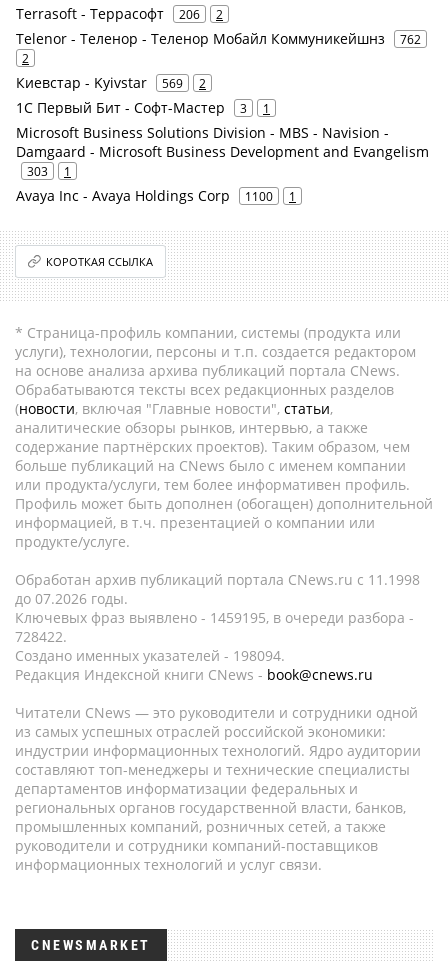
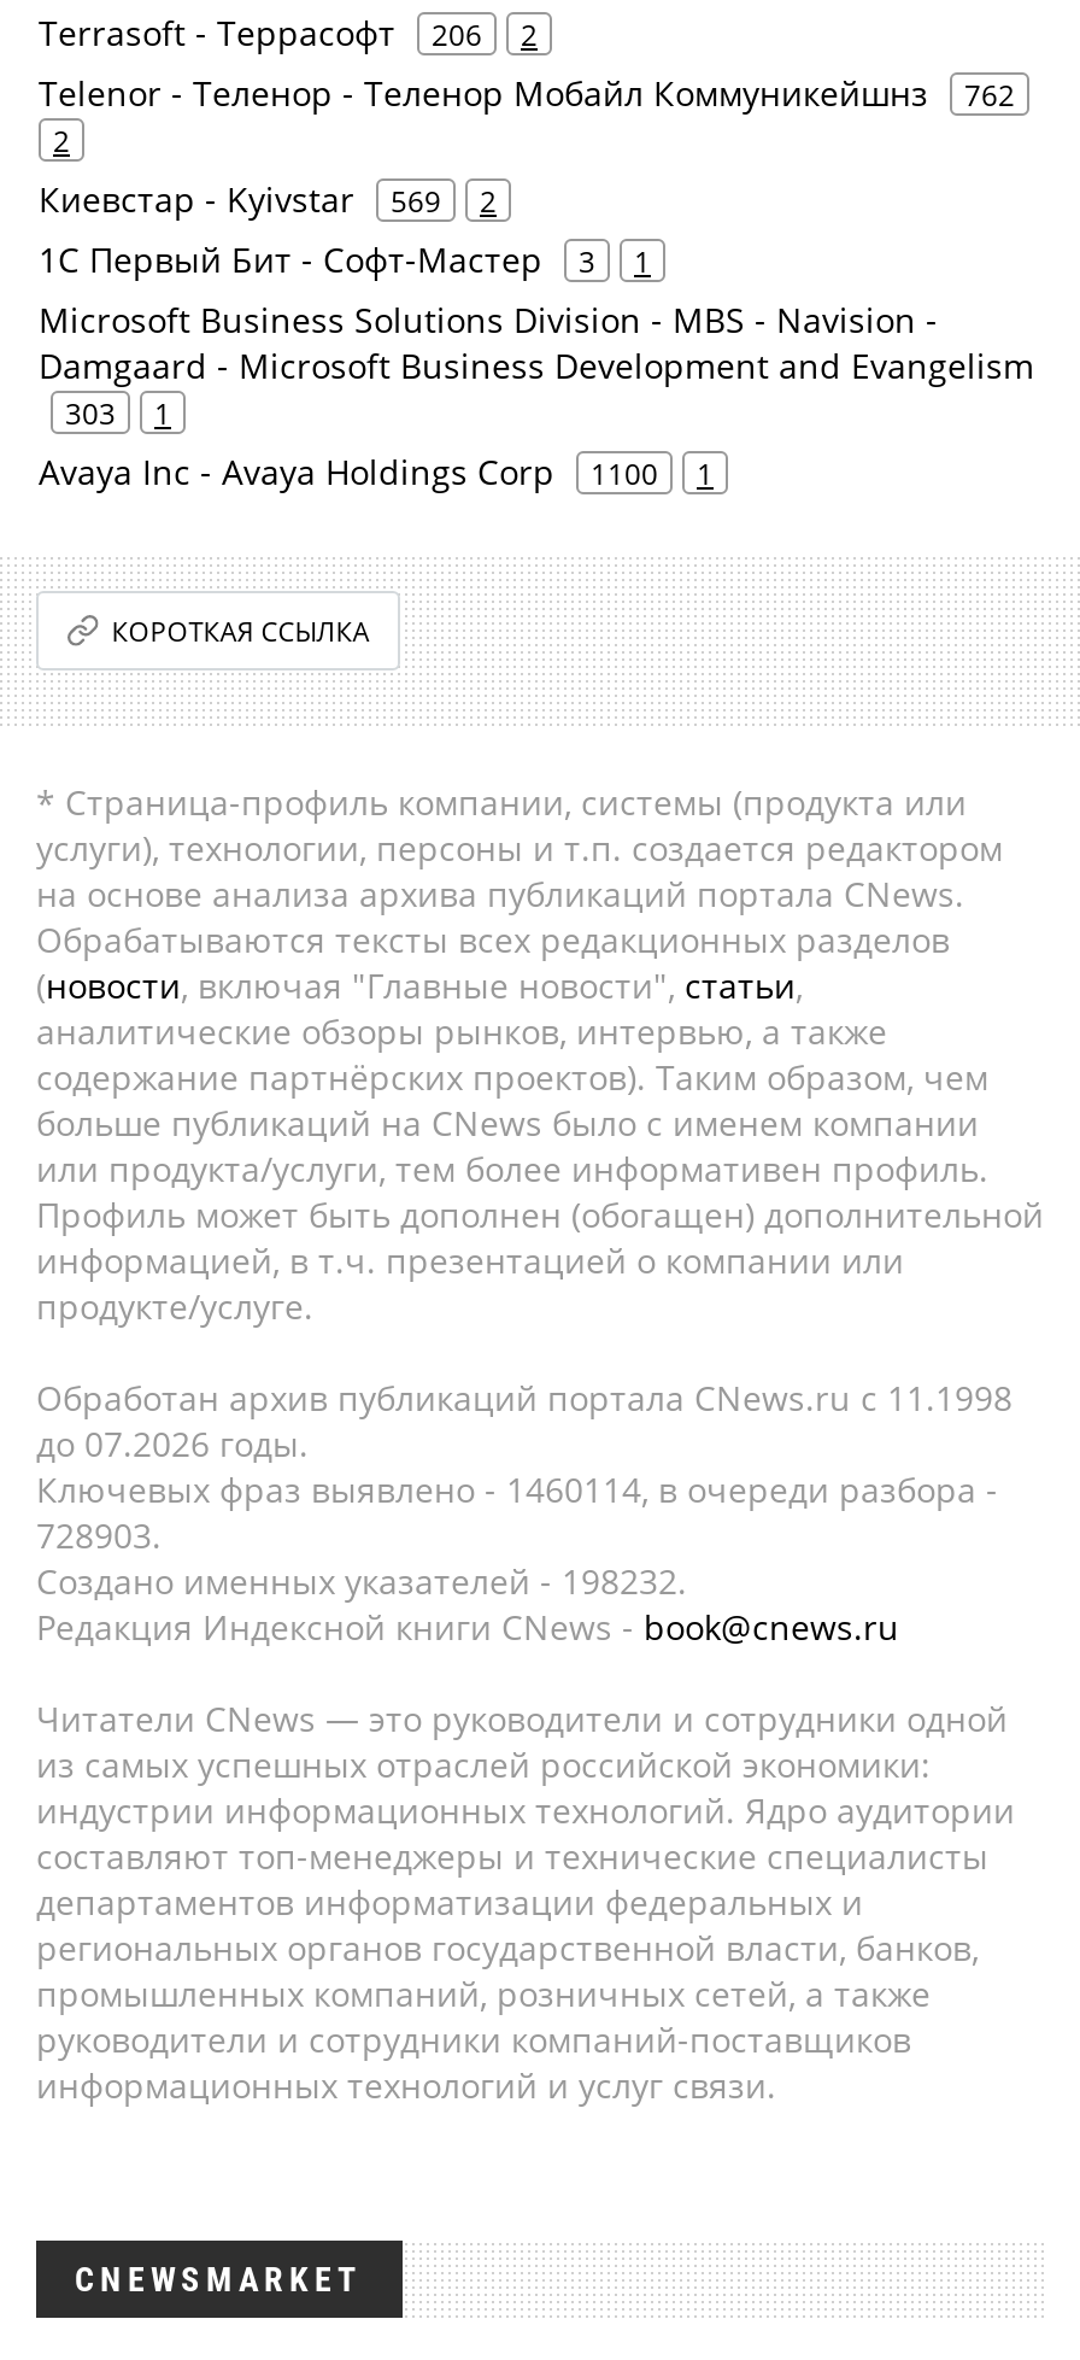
[15,608,414,627] Ключевых фраз выявлено - 1459195, в очереди разбора - -> [36,1466,998,1512] Ключевых фраз выявлено - 1460114, в очереди разбора -
[15,627,67,646] 728422. -> [36,1512,162,1558] 728903.
[15,646,285,665] Создано именных указателей - 198094. -> [36,1558,687,1604] Создано именных указателей - 198232.

